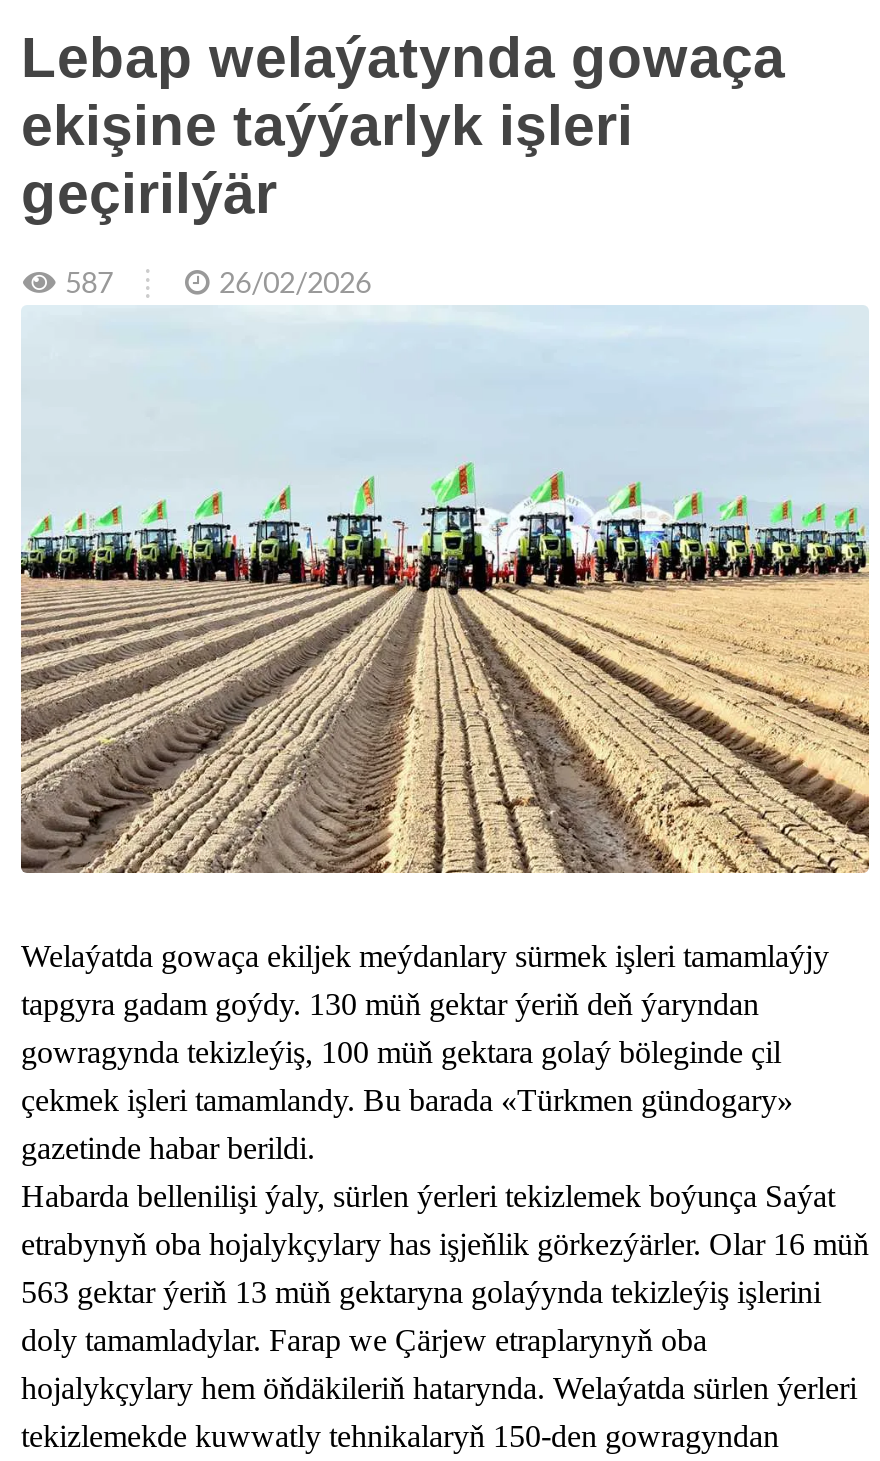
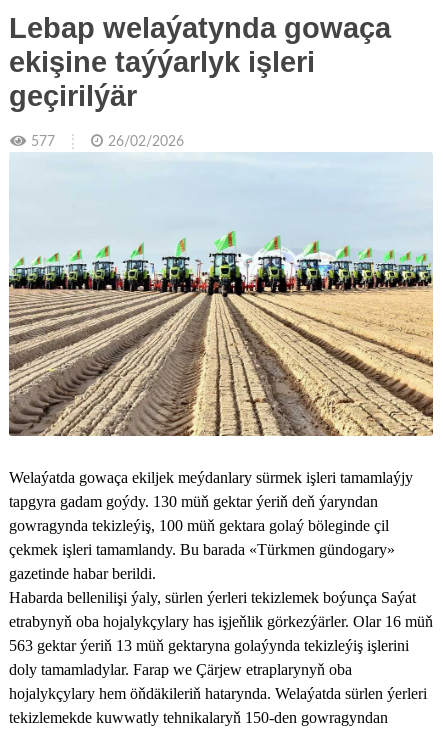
[65,269,113,299] 587 -> [31,134,55,149] 577

